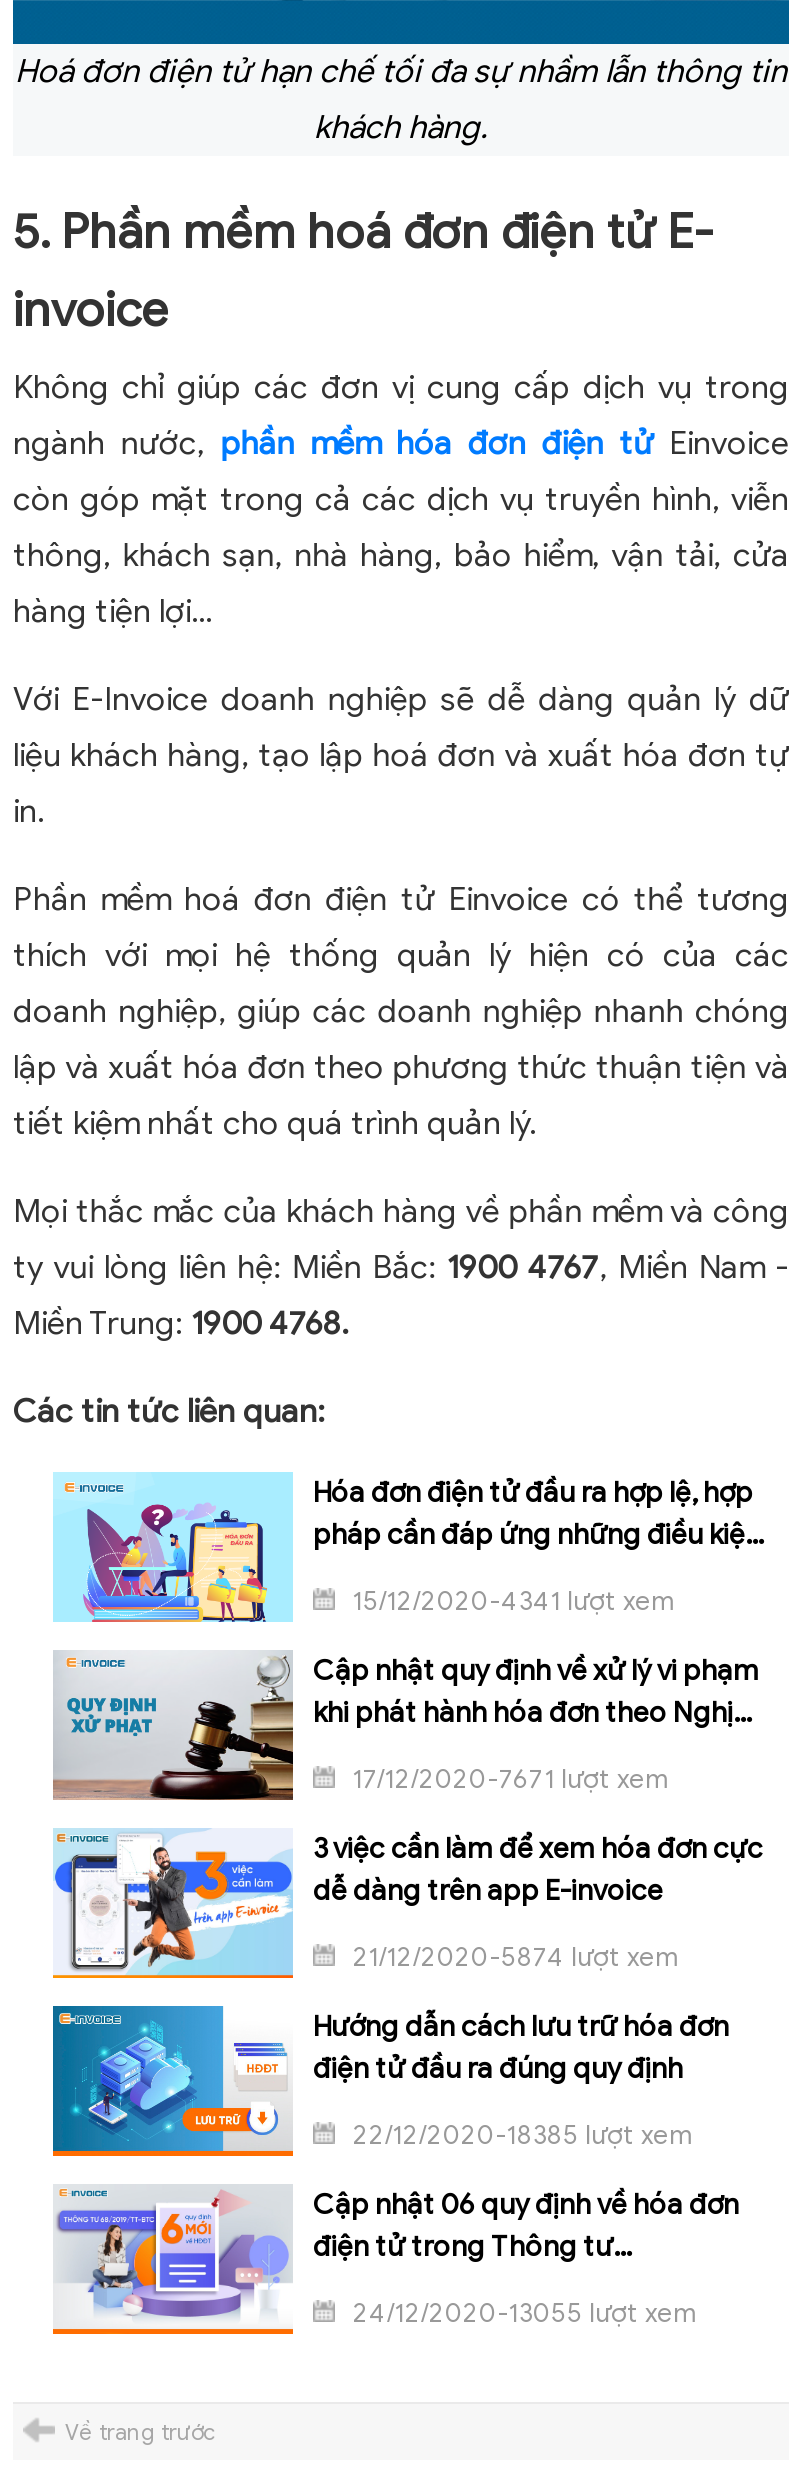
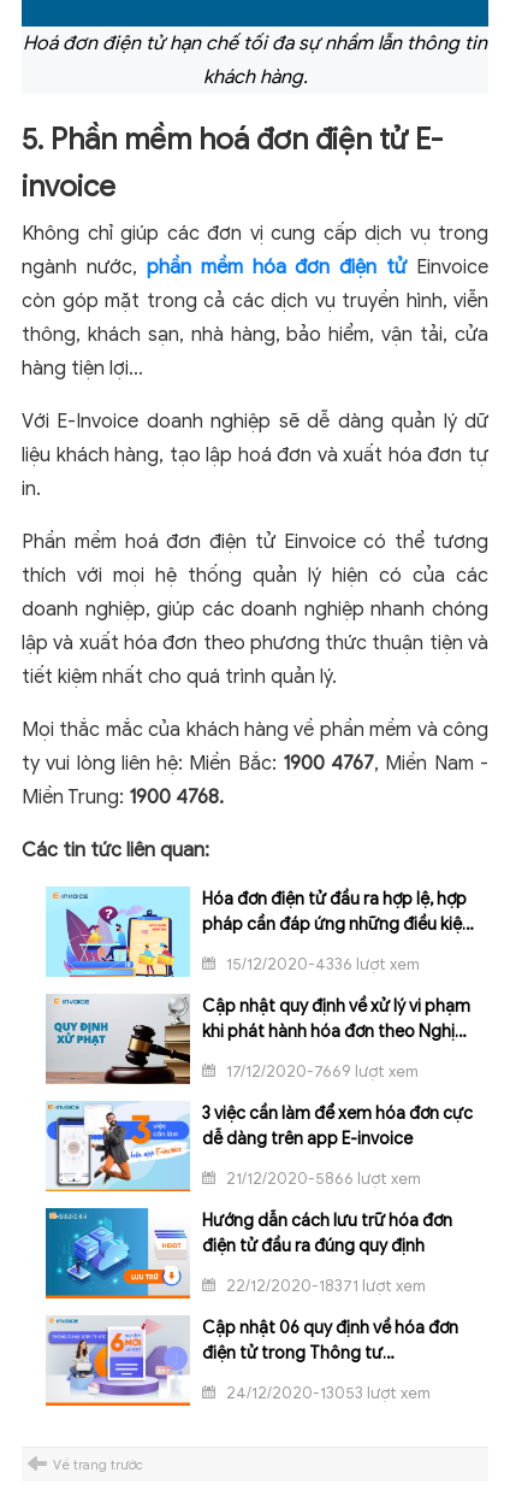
[347,1584,673,1618] 15/12/2020-4341 lượt xem -> [223,954,420,974] 15/12/2020-4336 lượt xem
[347,1762,667,1796] 17/12/2020-7671 lượt xem -> [223,1061,419,1082] 17/12/2020-7669 lượt xem
[347,1940,677,1974] 21/12/2020-5874 lượt xem -> [223,1168,421,1189] 21/12/2020-5866 lượt xem
[347,2118,691,2152] 22/12/2020-18385 lượt xem -> [223,1276,426,1296] 22/12/2020-18371 lượt xem
[347,2296,695,2330] 24/12/2020-13055 lượt xem -> [223,1383,431,1403] 24/12/2020-13053 lượt xem

